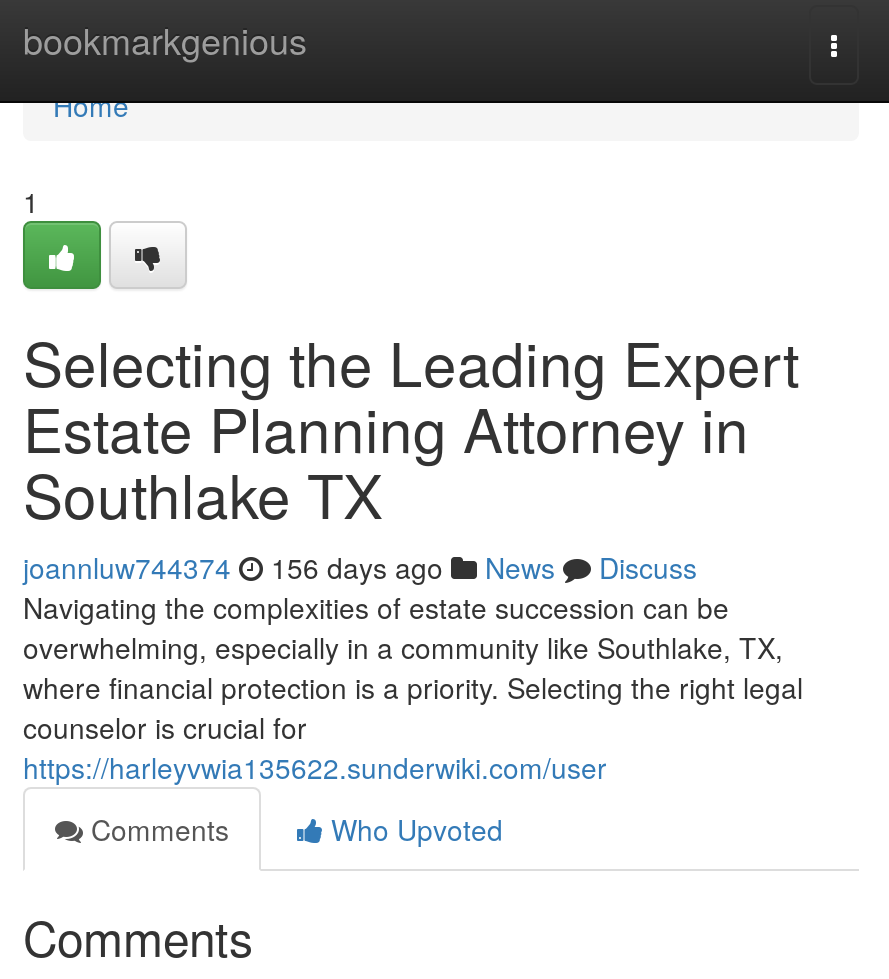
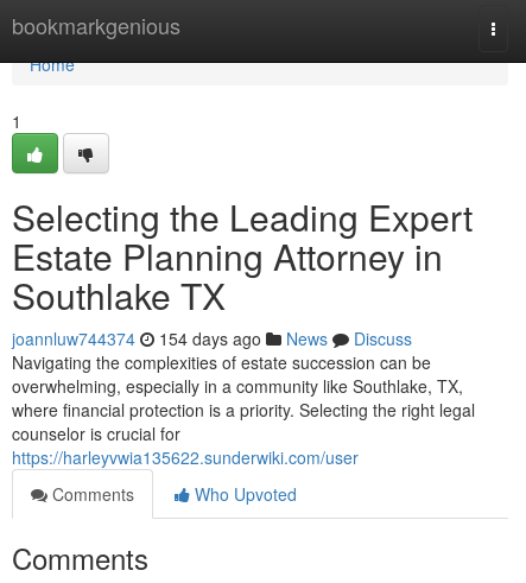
[23,547,697,587] joannluw744374 156 days ago News Discuss -> [12,327,412,350] joannluw744374 154 days ago News Discuss

